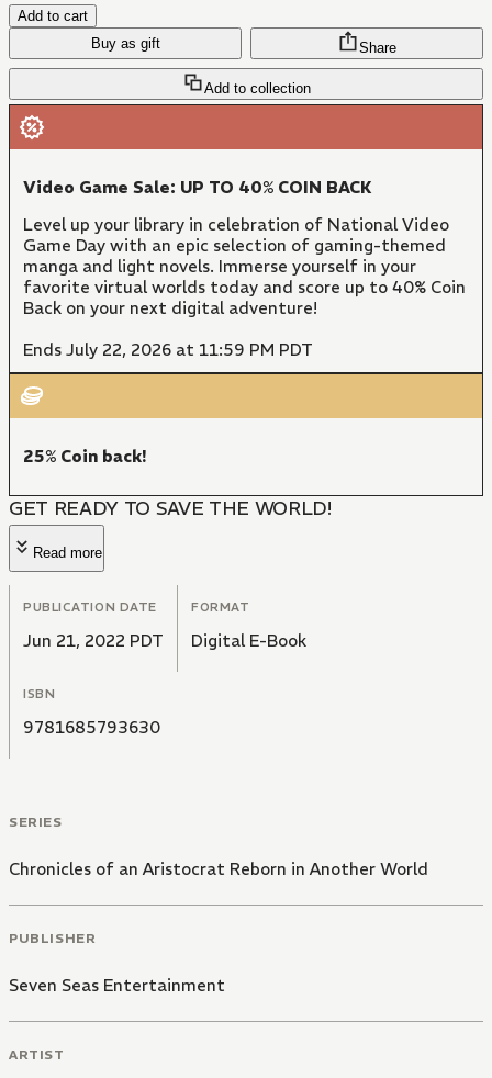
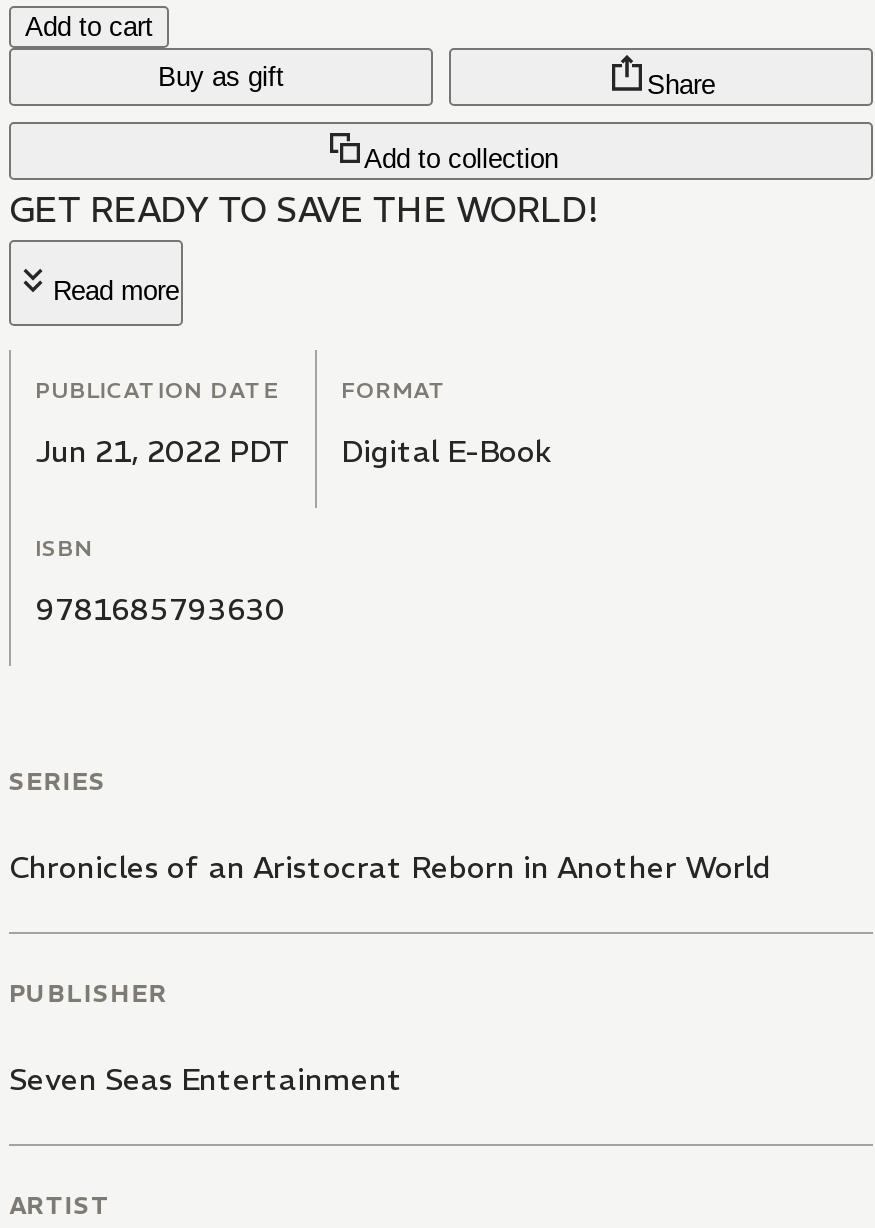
[8,103,484,497] [image] | Video Game Sale: UP TO 40% COIN BACK | Level up your library in celebration of National Video | Game Day with an epic selection of gaming-themed | manga and light novels. Immerse yourself in your | favorite virtual worlds today and score up to 40% Coin | Back on your next digital adventure! | Ends July 22, 2026 at 11:59 PM PDT -> none
[23,446,147,467] 25% Coin back! -> none

